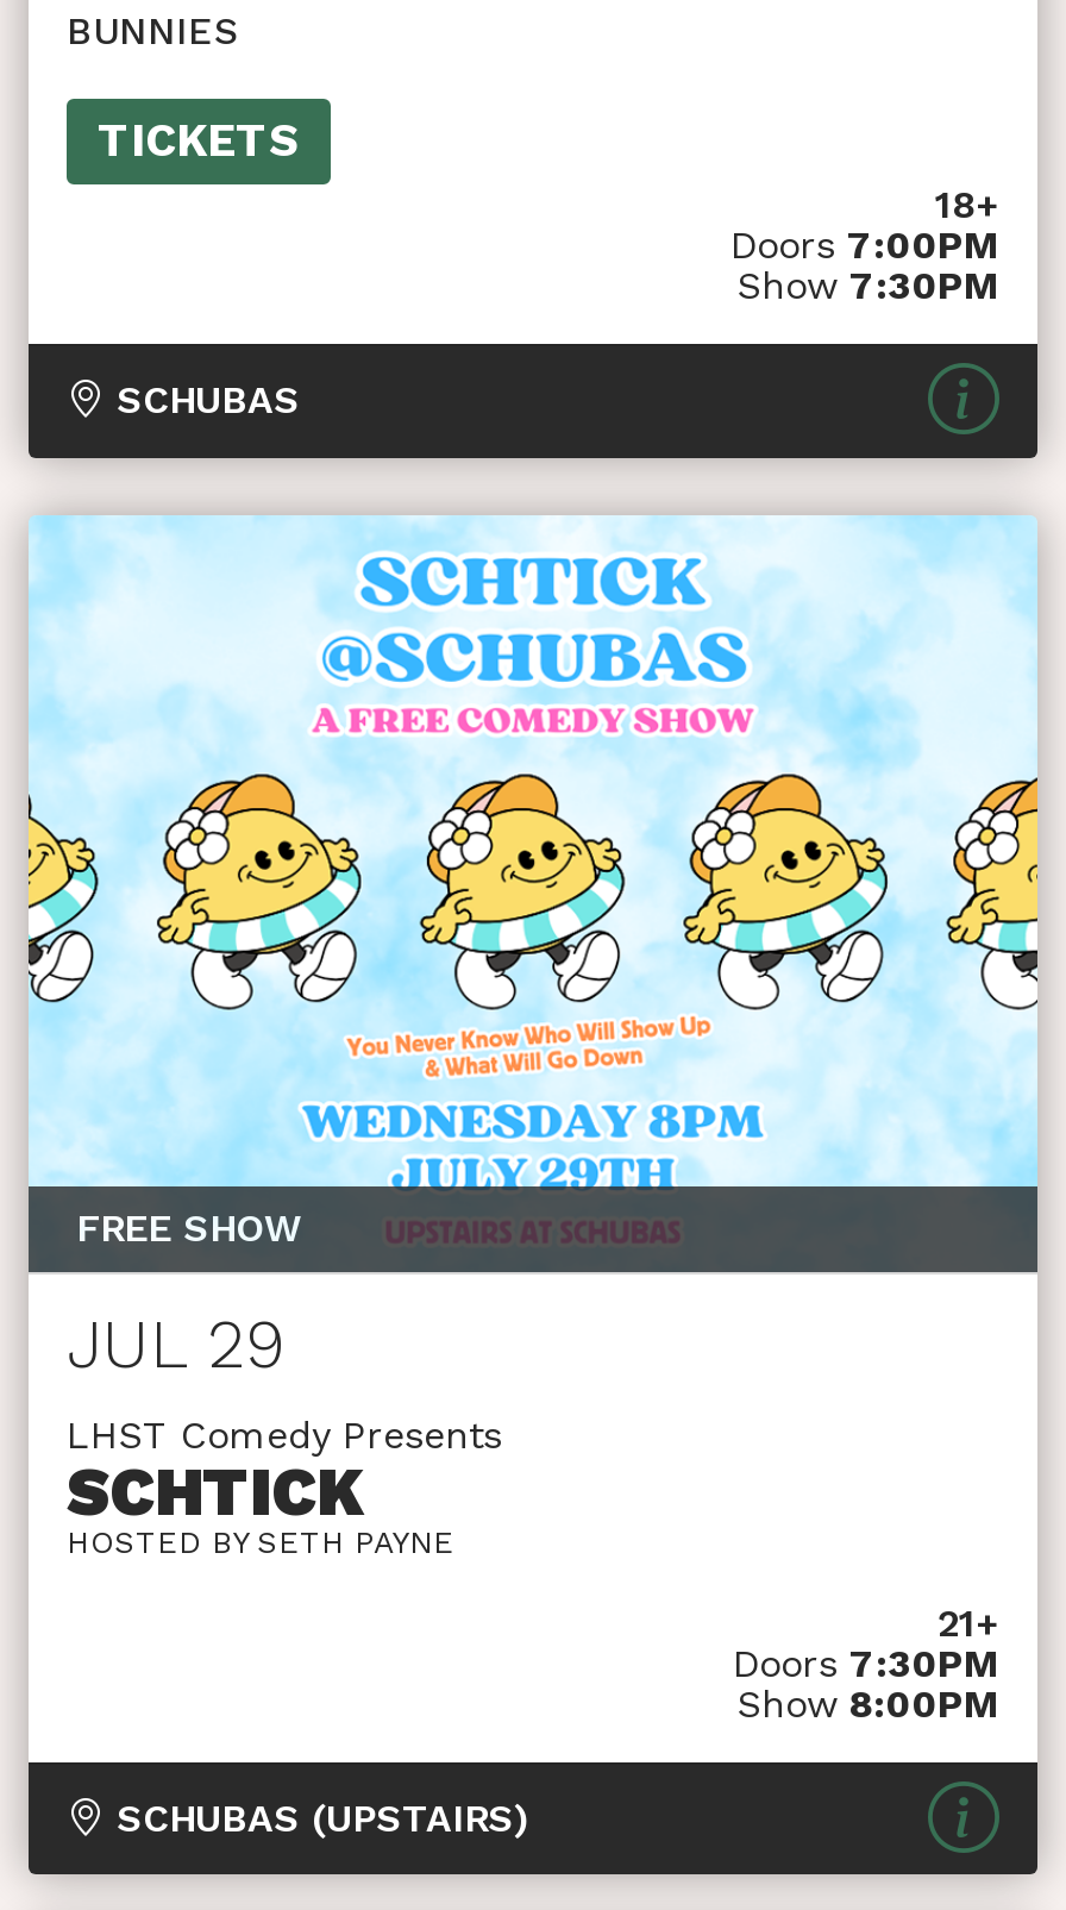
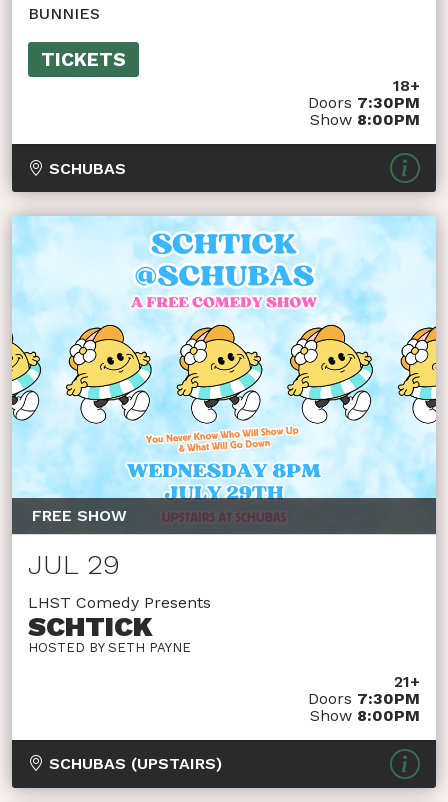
[730,223,999,268] Doors 7:00PM -> [308,93,420,112] Doors 7:30PM
[738,263,999,308] Show 7:30PM -> [310,110,420,129] Show 8:00PM

